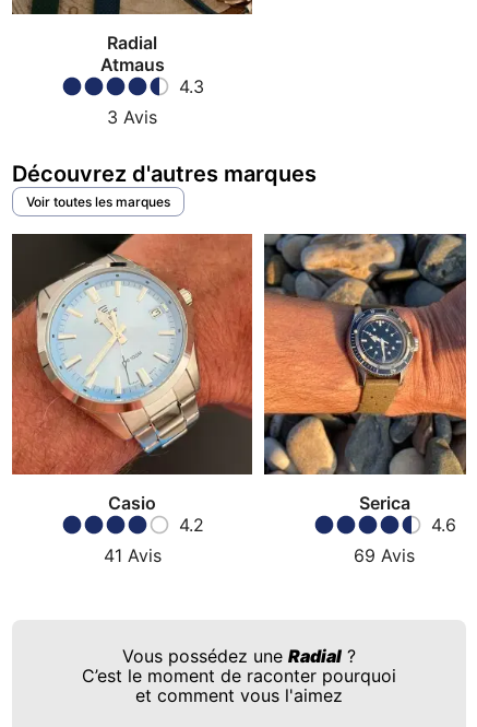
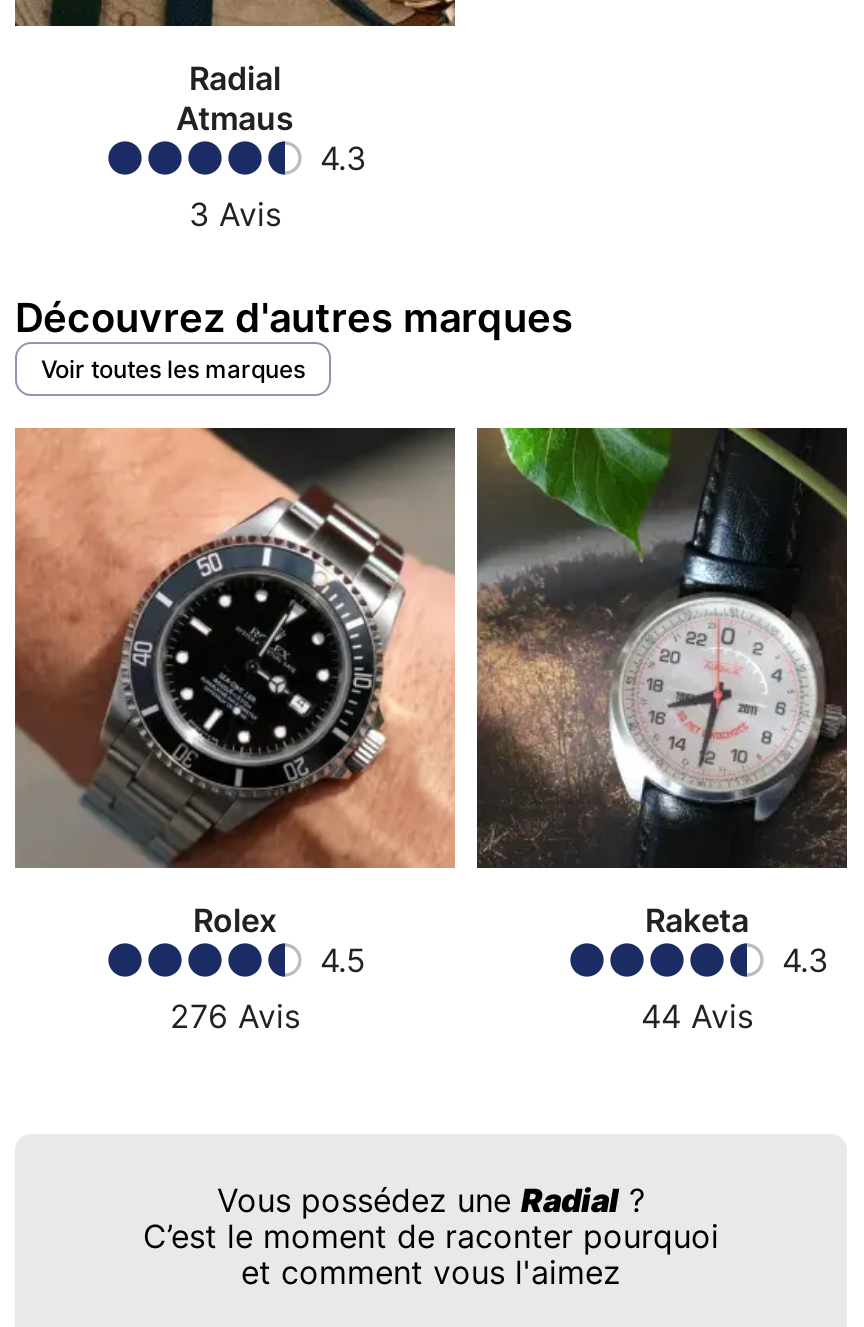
[11,233,253,566] [image] | Casio | 4.2 | 41 Avis -> [13,426,457,1036] [image] | Rolex | 4.5 | 276 Avis
[263,233,467,566] [image] | Serica | 4.6 | 69 Avis -> [475,426,849,1036] [image] | Raketa | 4.3 | 44 Avis

